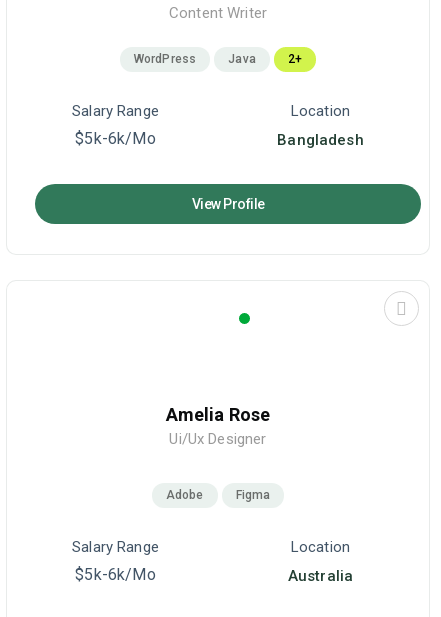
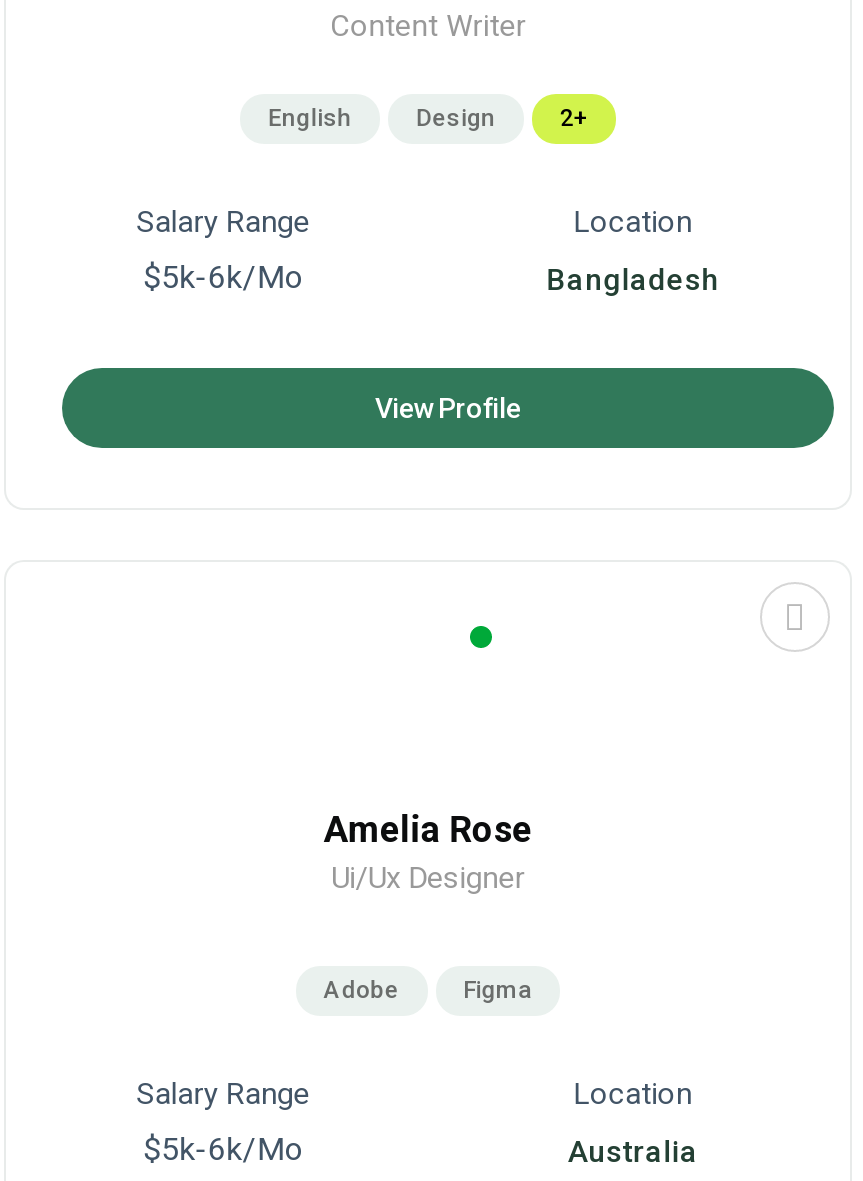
[134,52,256,66] WordPress | Java -> [268,104,496,132] English | Design

